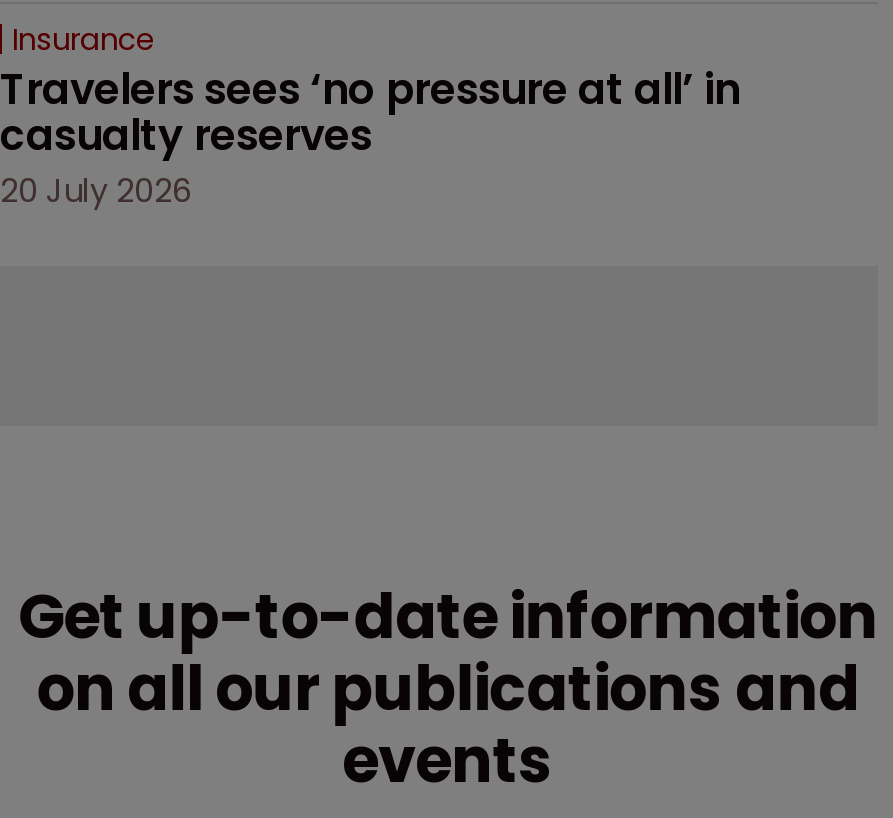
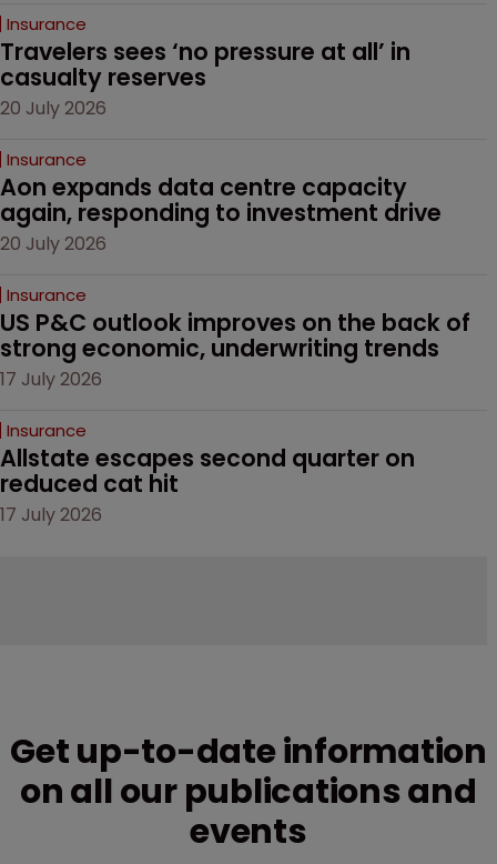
none -> [0,147,476,527] Insurance | Aon expands data centre capacity | again, responding to investment drive | 20 July 2026 | Insurance | US P&C outlook improves on the back of | strong economic, underwriting trends | 17 July 2026 | Insurance | Allstate escapes second quarter on | reduced cat hit | 17 July 2026

